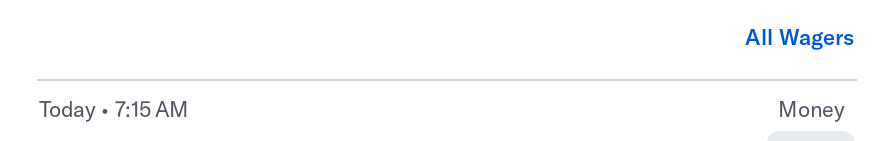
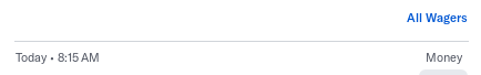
[39,95,189,123] Today • 7:15 AM -> [16,50,100,65] Today • 8:15 AM

